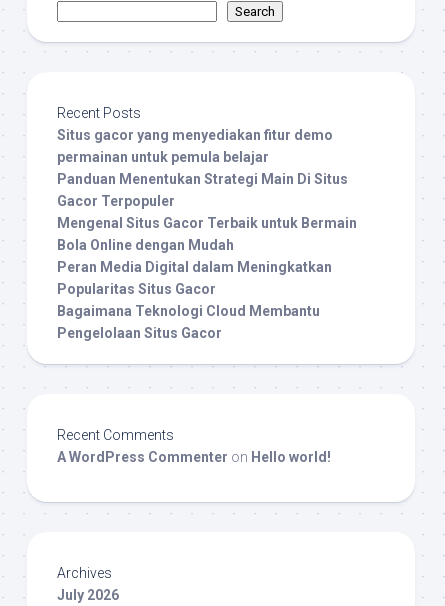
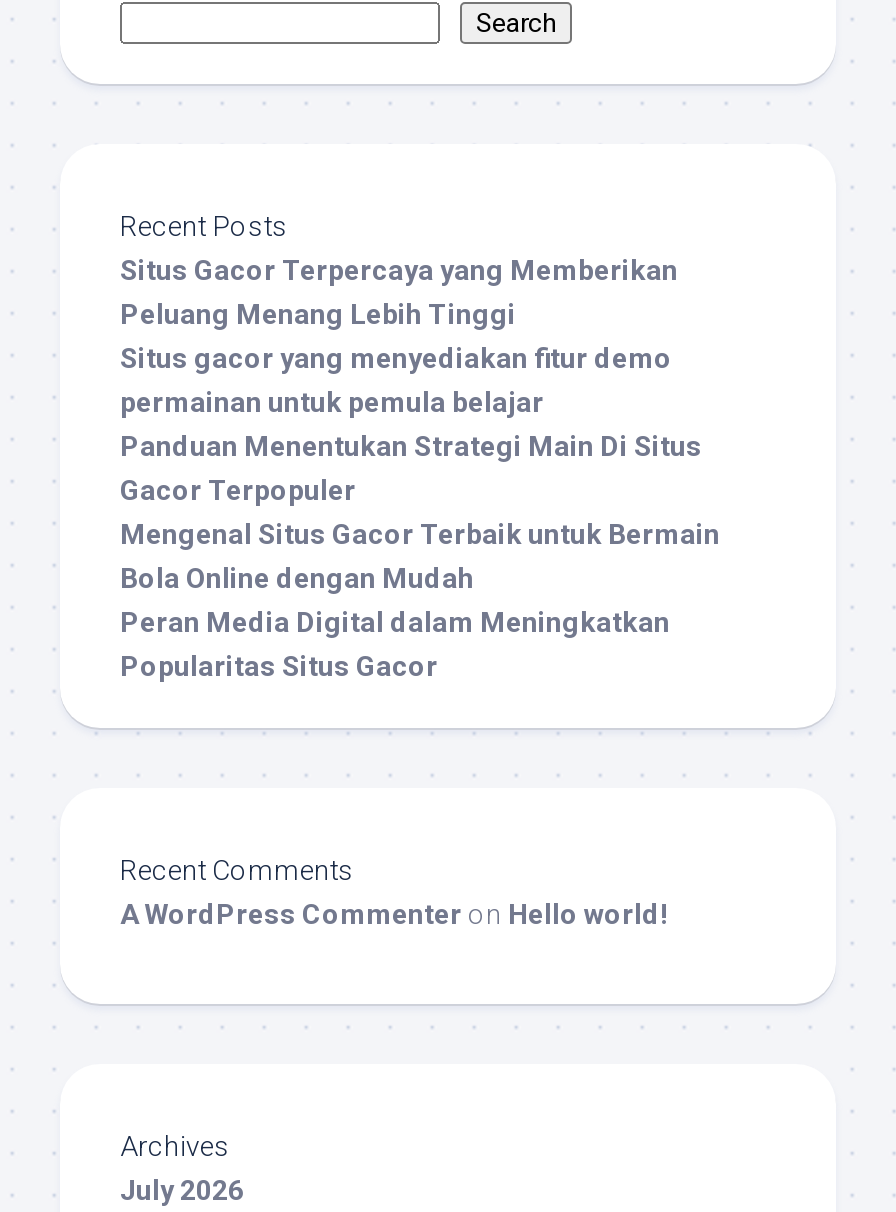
none -> [120,254,678,330] Situs Gacor Terpercaya yang Memberikan | Peluang Menang Lebih Tinggi
moved [57,127,357,297] -> [120,342,720,682]: Situs gacor yang menyediakan fitur demo | permainan untuk pemula belajar | Panduan Menentukan Strategi Main Di Situs | Gacor Terpopuler | Mengenal Situs Gacor Terbaik untuk Bermain | Bola Online dengan Mudah | Peran Media Digital dalam Meningkatkan | Popularitas Situs Gacor
[57,303,320,341] Bagaimana Teknologi Cloud Membantu | Pengelolaan Situs Gacor -> none

